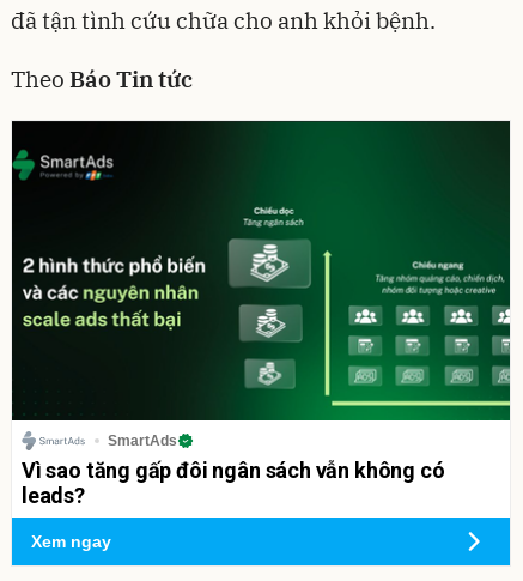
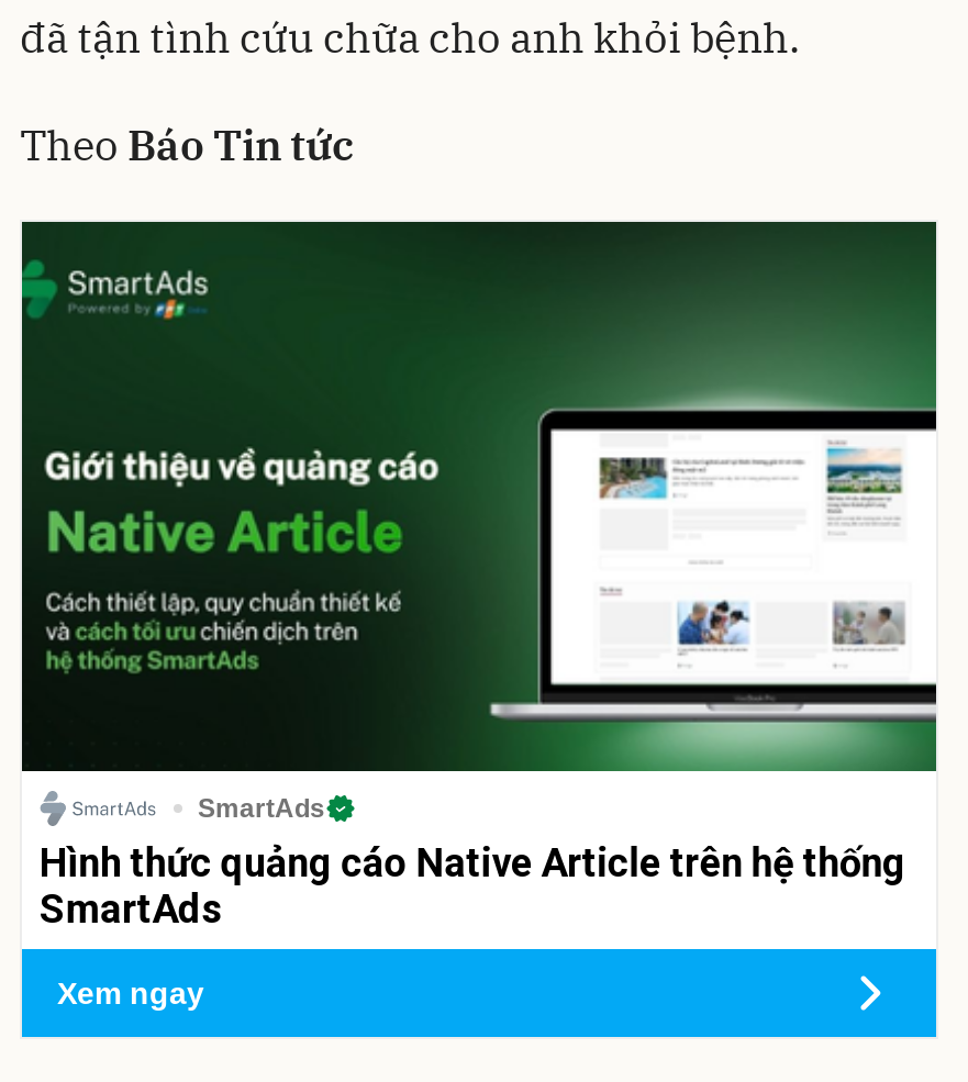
[11,121,511,508] [image] | Vì sao tăng gấp đôi ngân sách vẫn không có | leads? -> [20,222,938,931] [image] | Hình thức quảng cáo Native Article trên hệ thống | SmartAds

